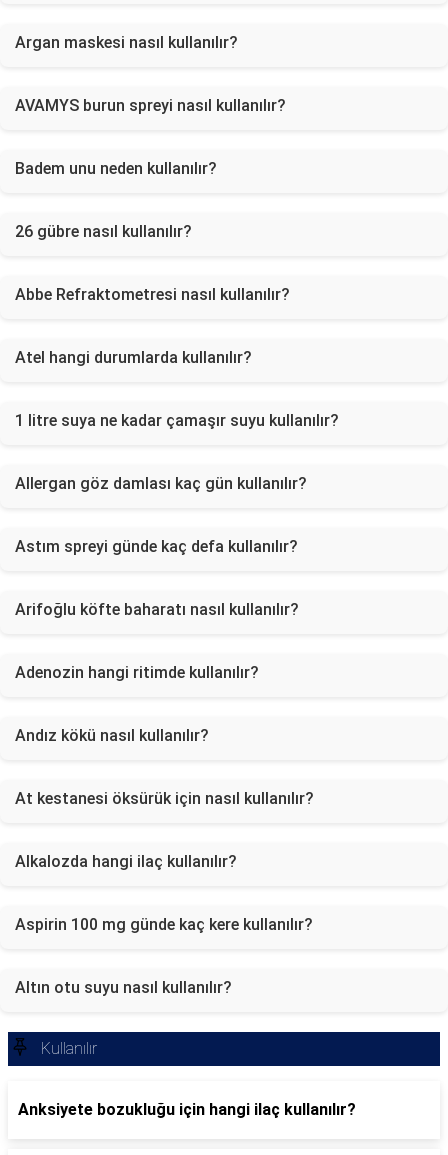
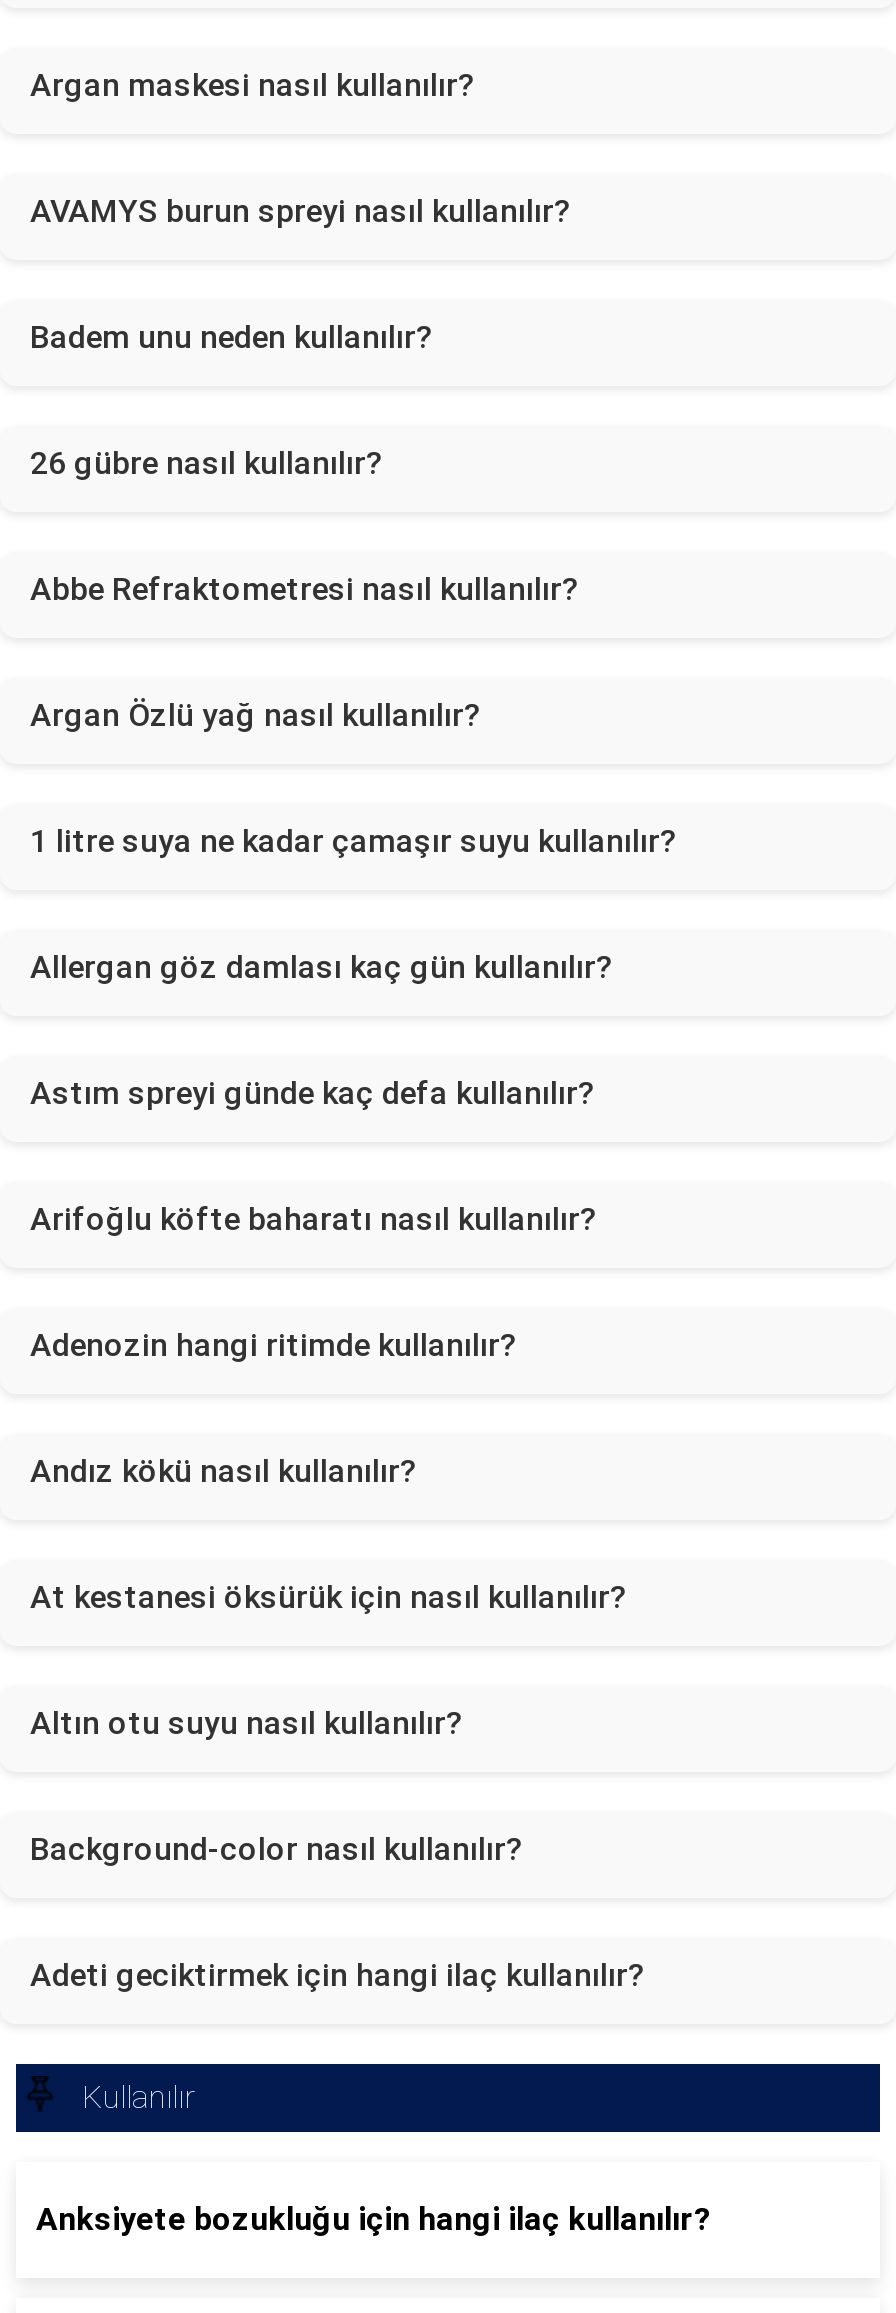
[15,348,252,367] Atel hangi durumlarda kullanılır? -> [30,696,482,734] Argan Özlü yağ nasıl kullanılır?
[15,852,313,934] Alkalozda hangi ilaç kullanılır? | Aspirin 100 mg günde kaç kere kullanılır? -> none
moved [15,978,232,997] -> [30,1704,464,1742]: Altın otu suyu nasıl kullanılır?
none -> [30,1830,646,1994] Background-color nasıl kullanılır? | Adeti geciktirmek için hangi ilaç kullanılır?

